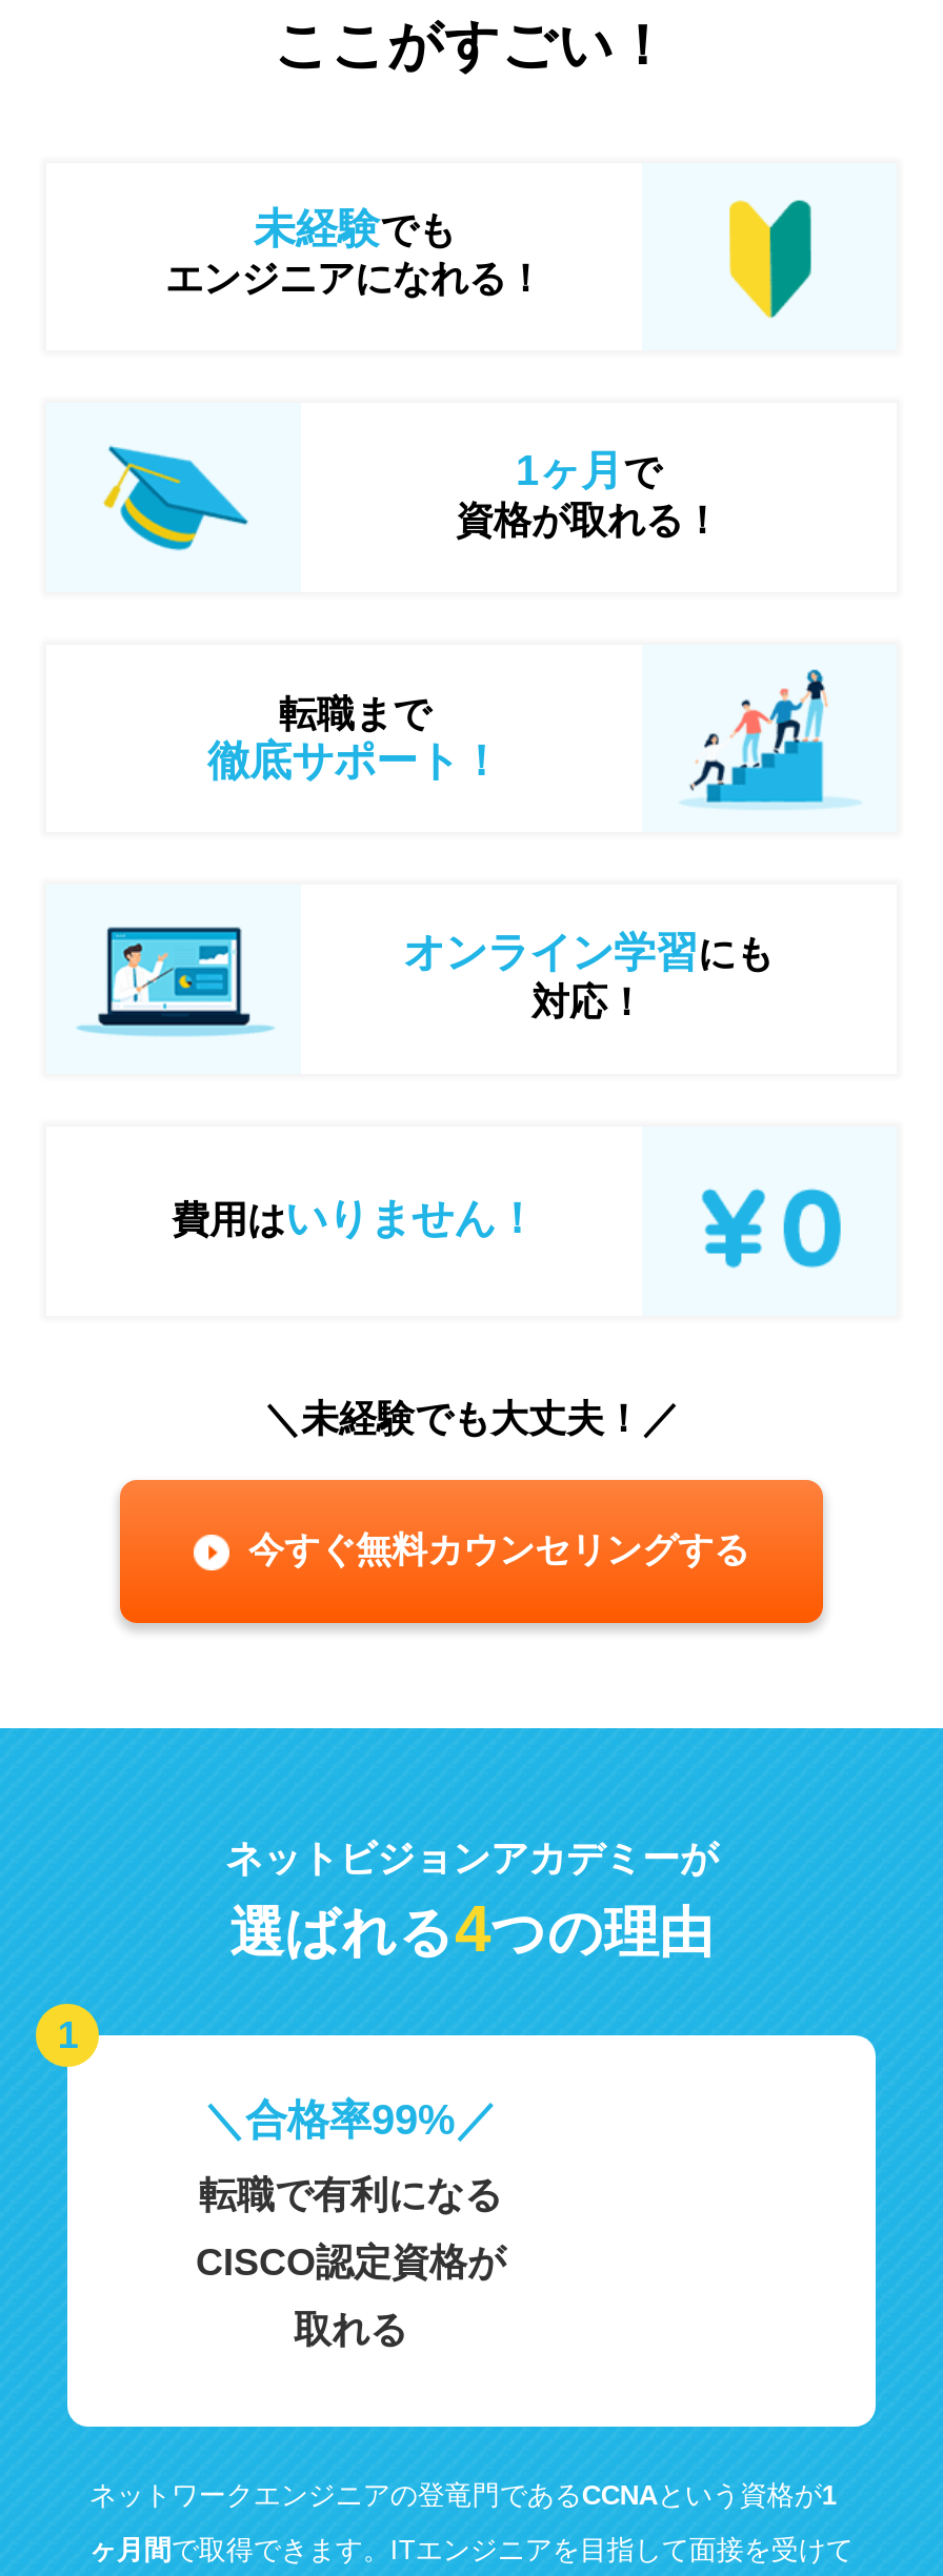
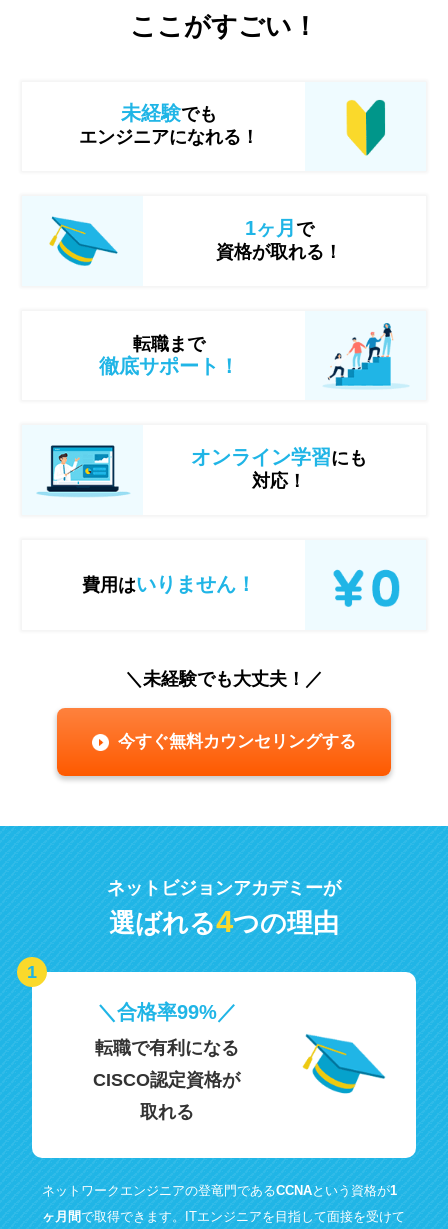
none -> [302,1033,386,1095] [image]

